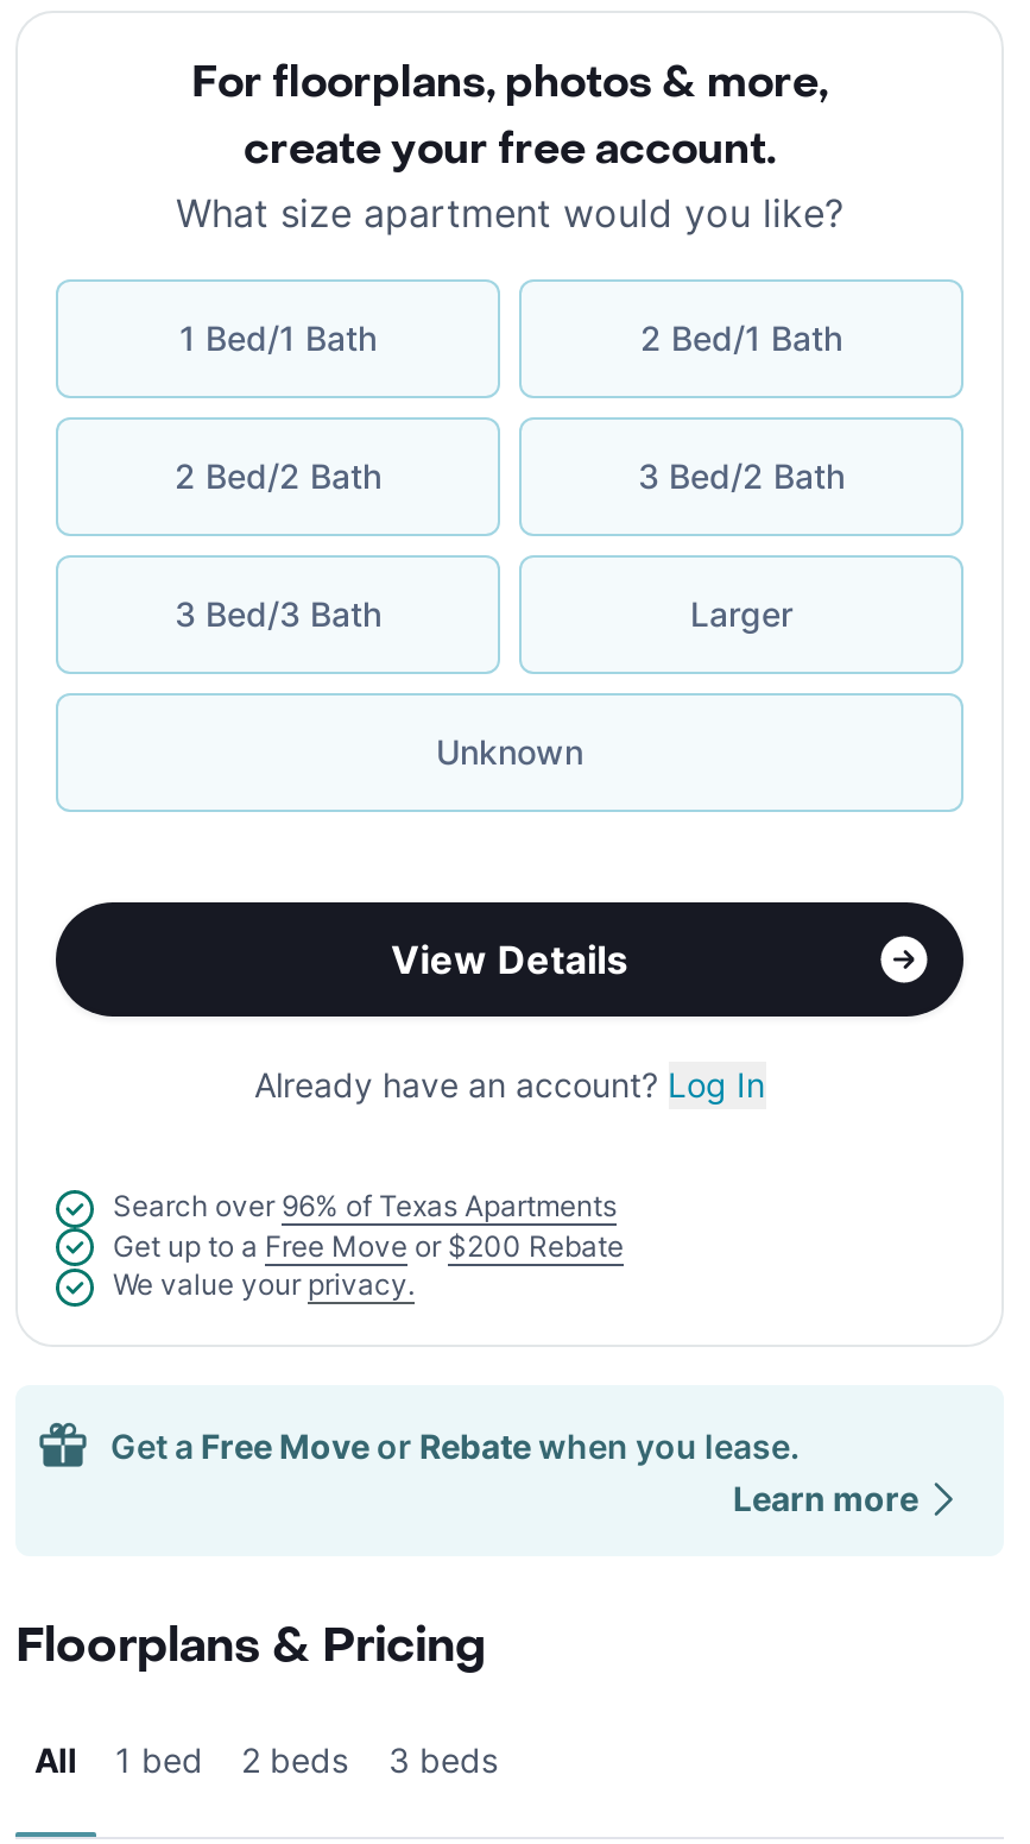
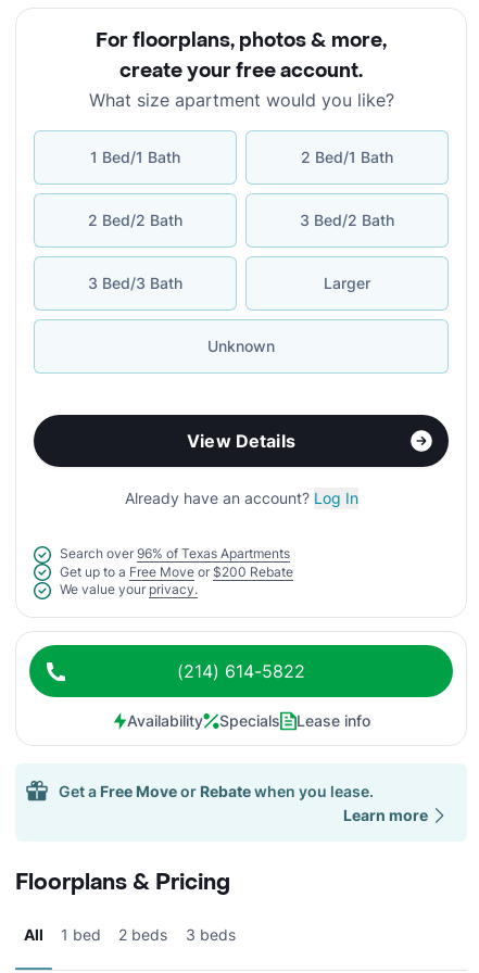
none -> [127,660,370,730] (214) 614-5822 | Availability | Specials | Lease info

